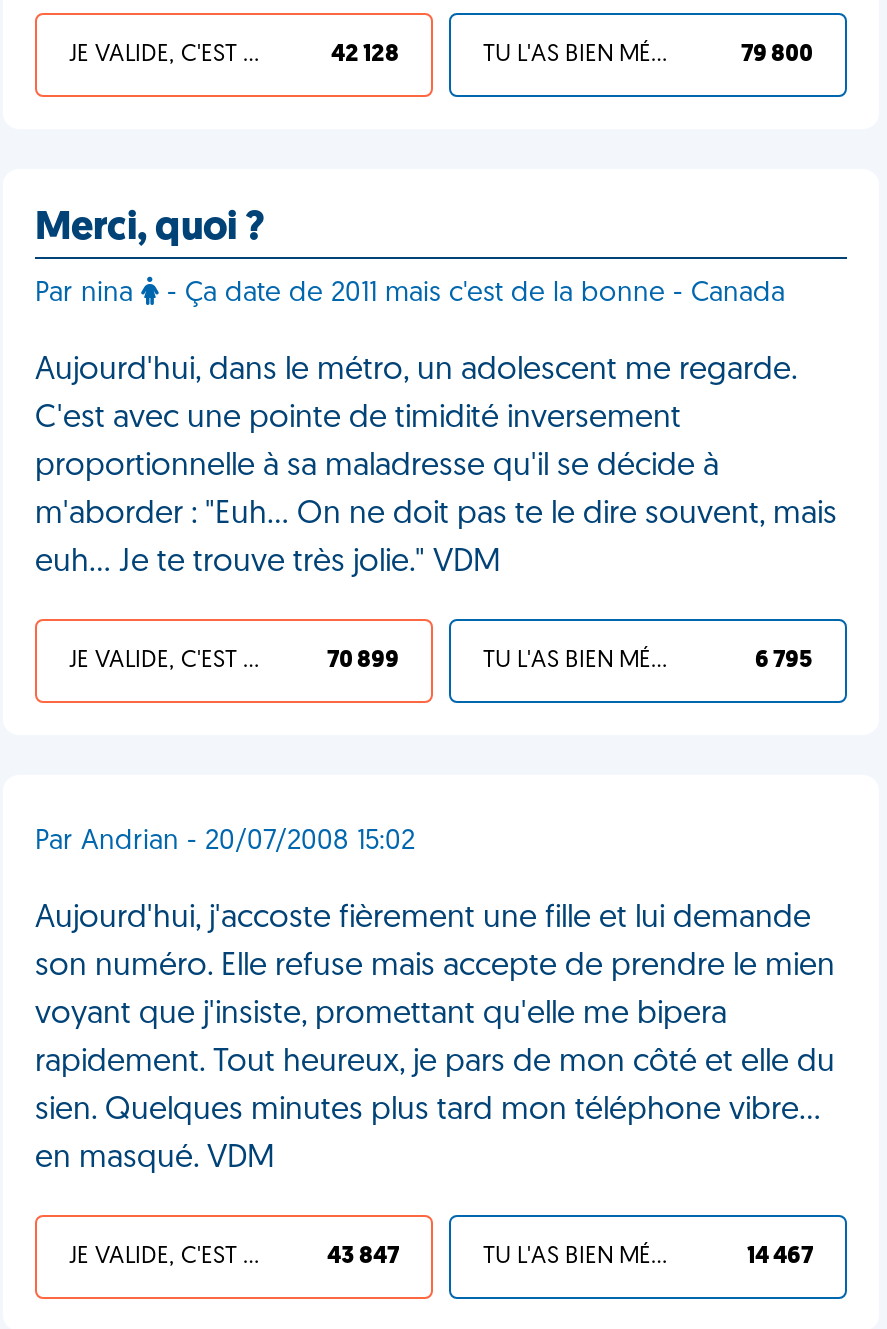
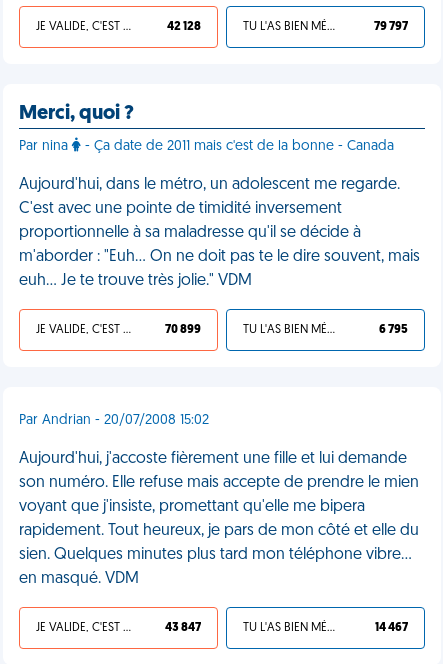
[741,43,813,67] 79 800 -> [374,21,408,33] 79 797

